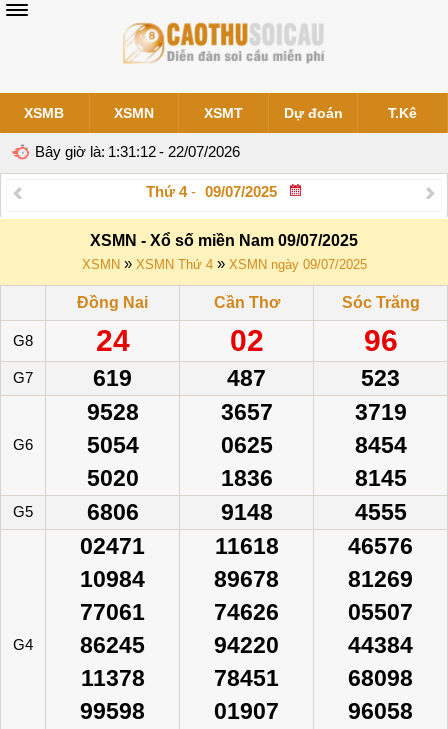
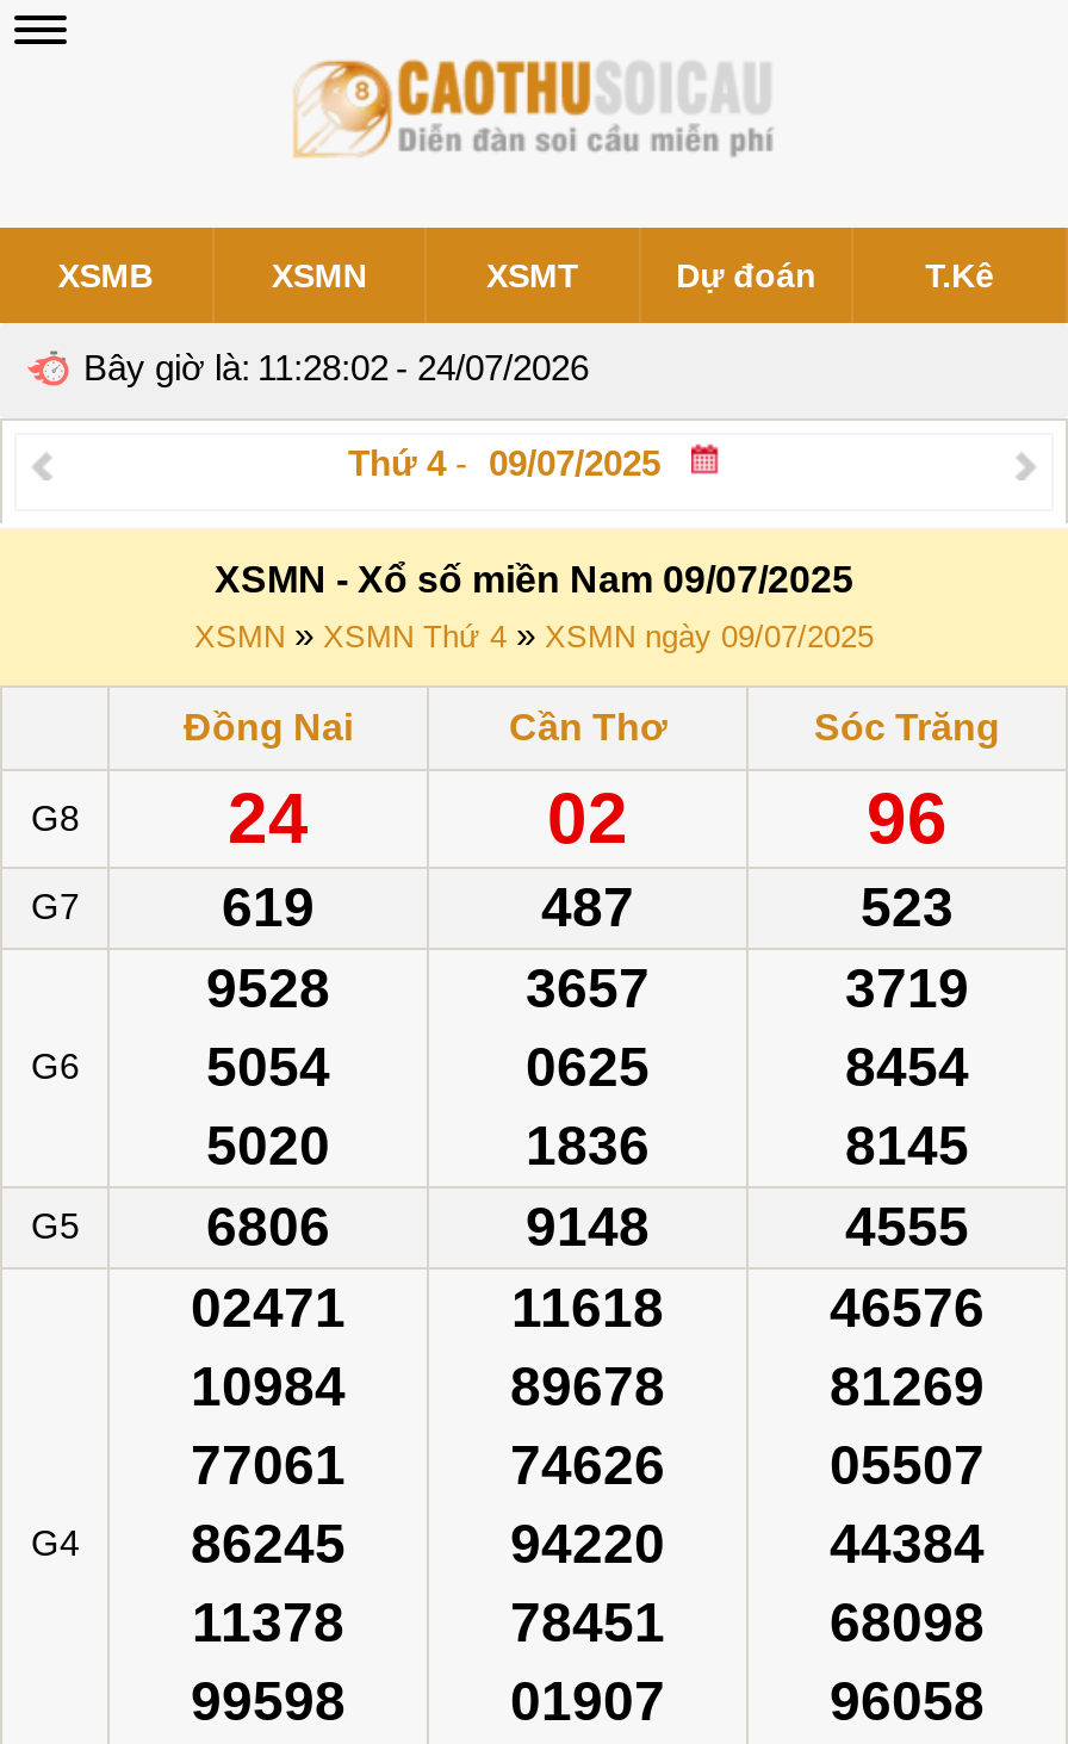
[35,143,240,160] Bây giờ là: 1:31:12 - 22/07/2026 -> [83,348,589,389] Bây giờ là: 11:28:02 - 24/07/2026

